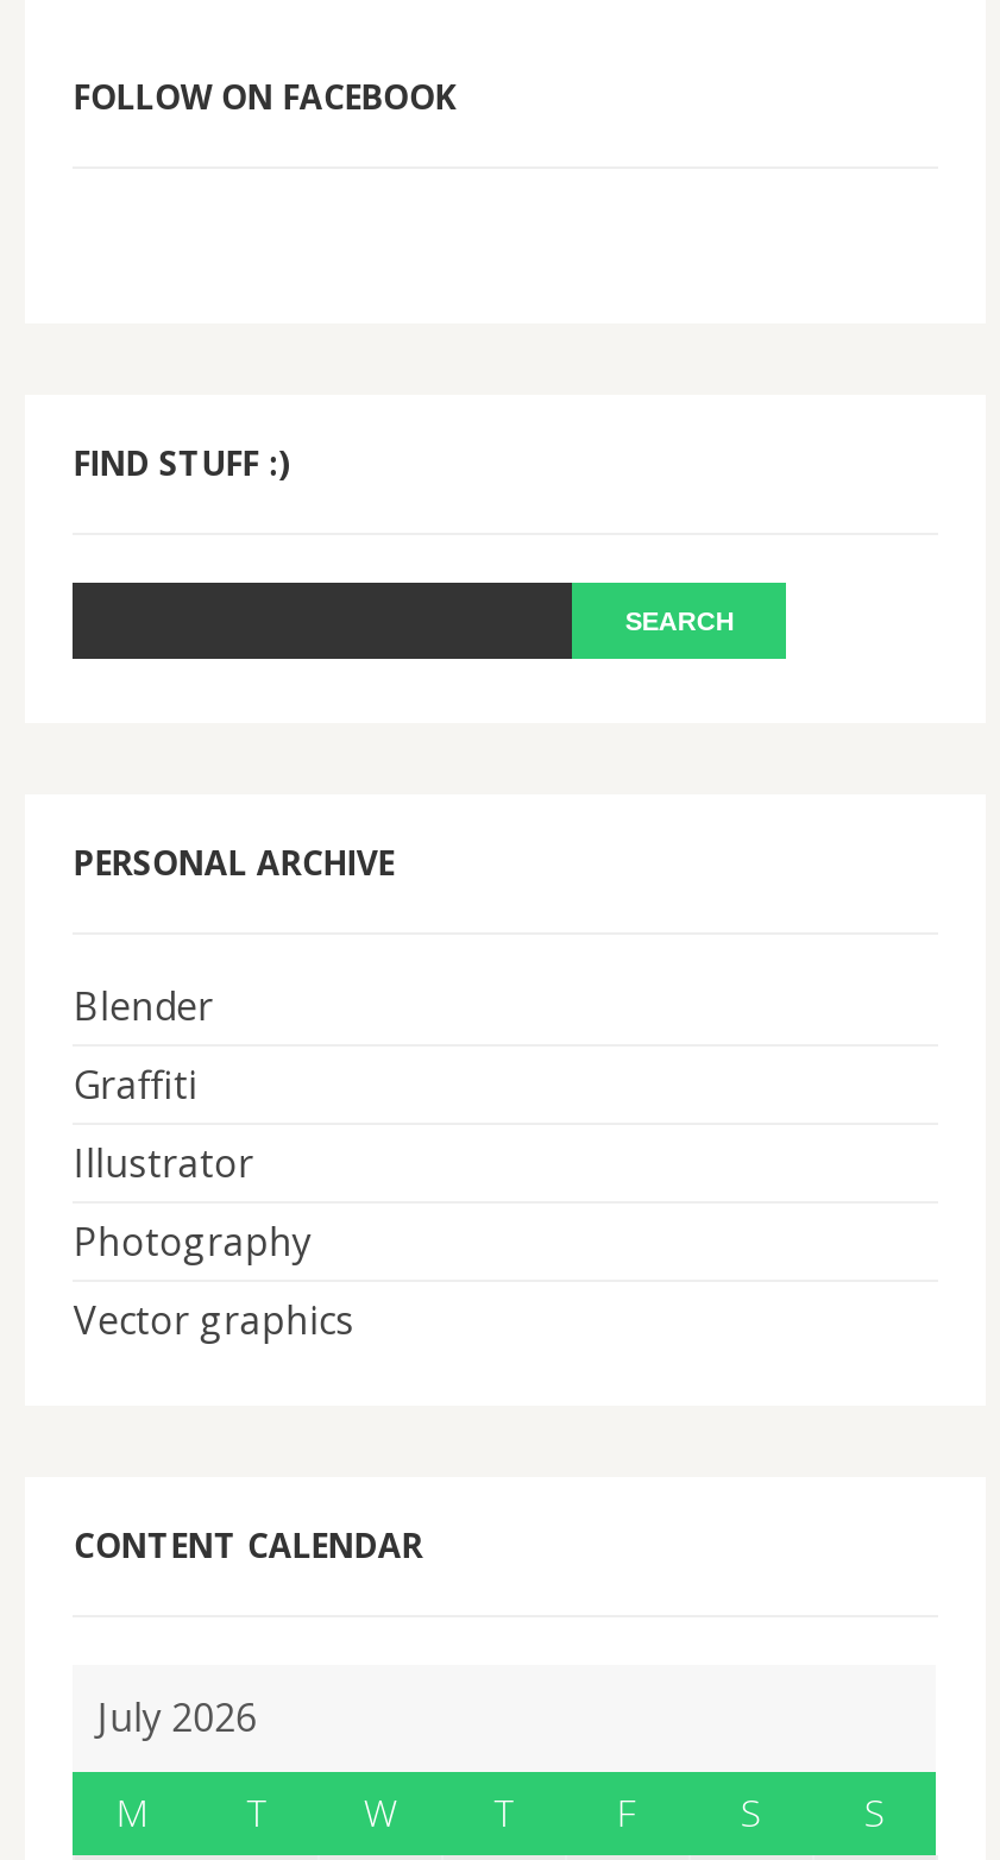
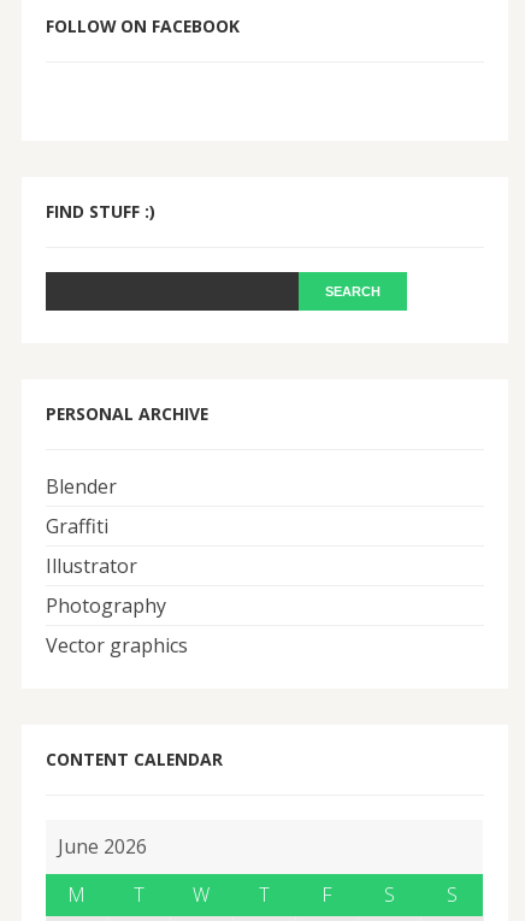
[97,1692,257,1744] July 2026 -> [58,833,147,860] June 2026

